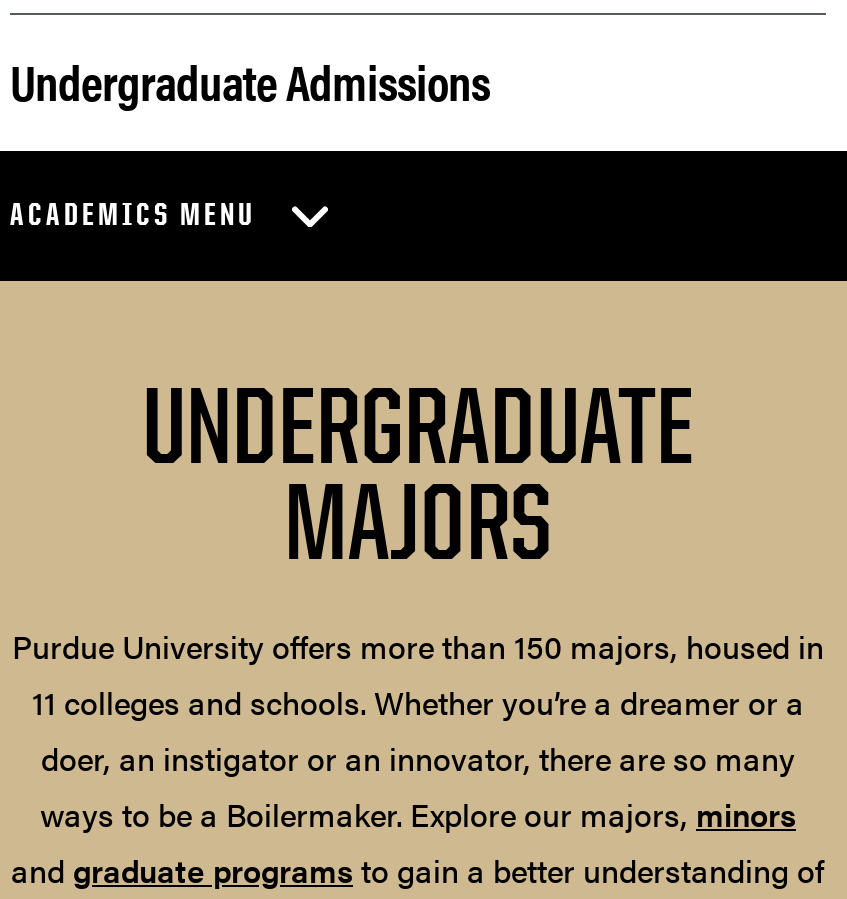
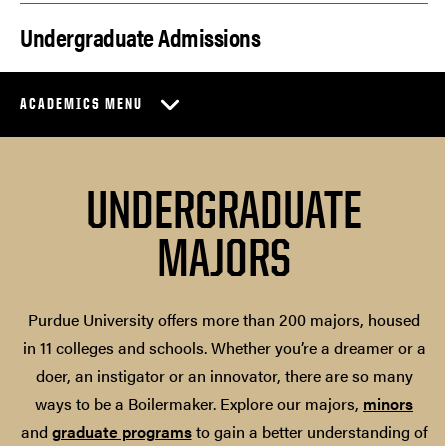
[12,623,824,725] Purdue University offers more than 150 majors, housed in | 11 colleges and schools. Whether you’re a dreamer or a -> [22,308,425,359] Purdue University offers more than 200 majors, housed | in 11 colleges and schools. Whether you’re a dreamer or a

